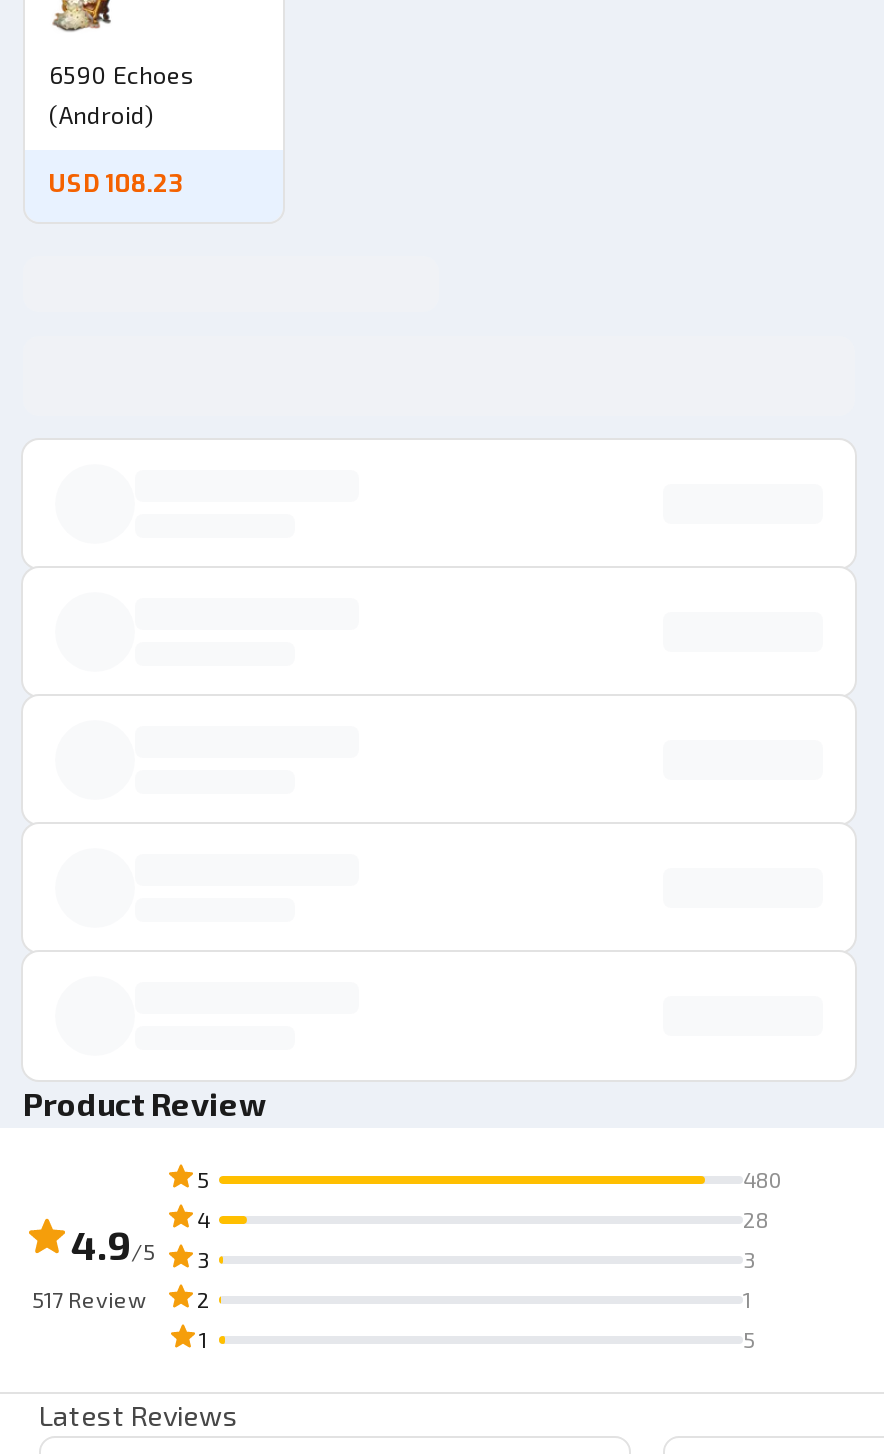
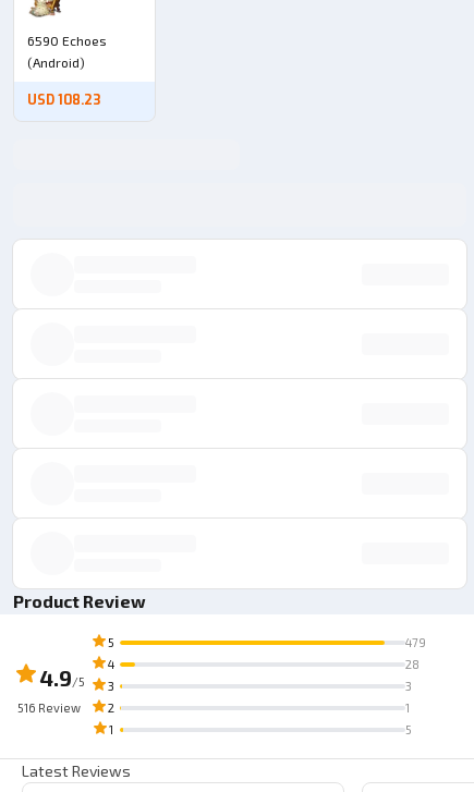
[743,1166,783,1192] 480 -> [405,635,426,649] 479
[32,1286,209,1312] 517 Review 2 -> [17,700,114,715] 516 Review 2

